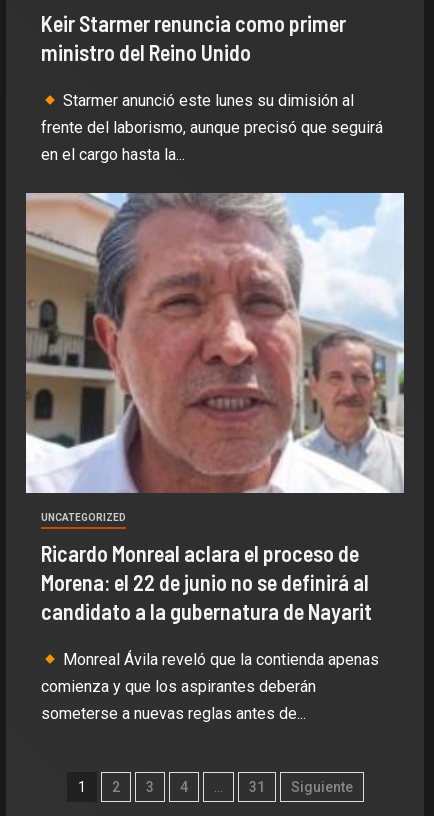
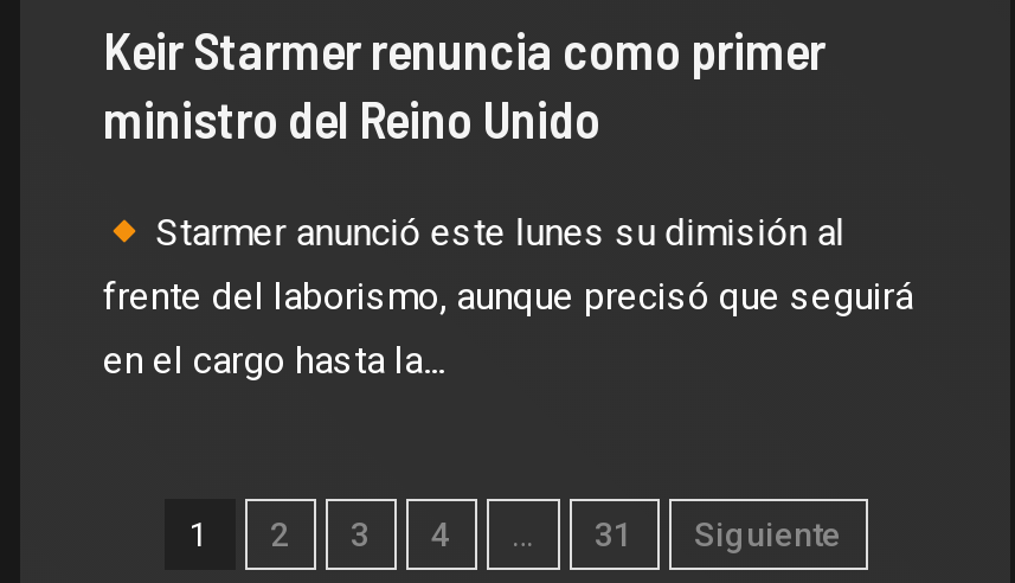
[25,192,405,723] [image] | UNCATEGORIZED | Ricardo Monreal aclara el proceso de | Morena: el 22 de junio no se definirá al | candidato a la gubernatura de Nayarit | Monreal Ávila reveló que la contienda apenas | comienza y que los aspirantes deberán | someterse a nuevas reglas antes de... -> none

